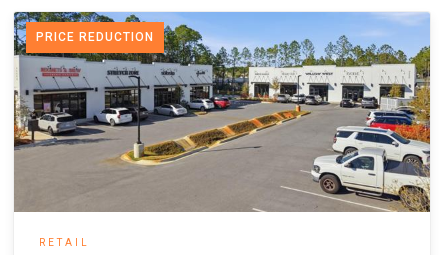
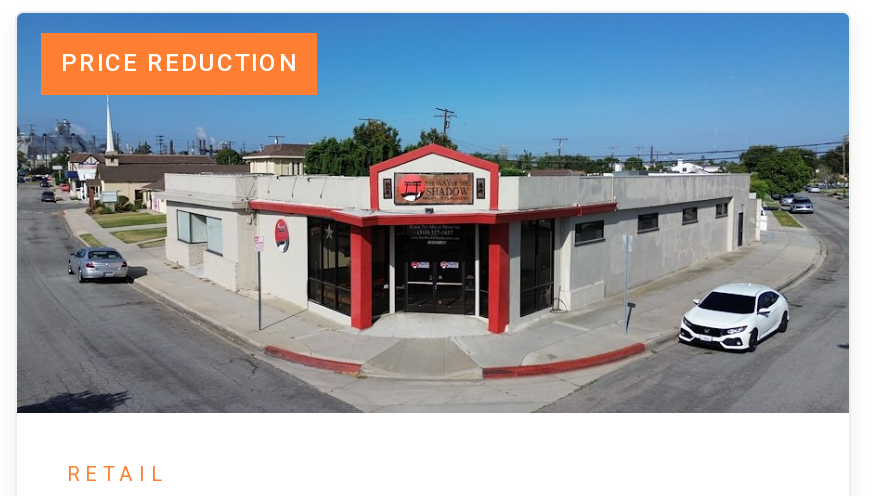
[13,11,431,212] [image] -> [15,11,851,413] [image]

